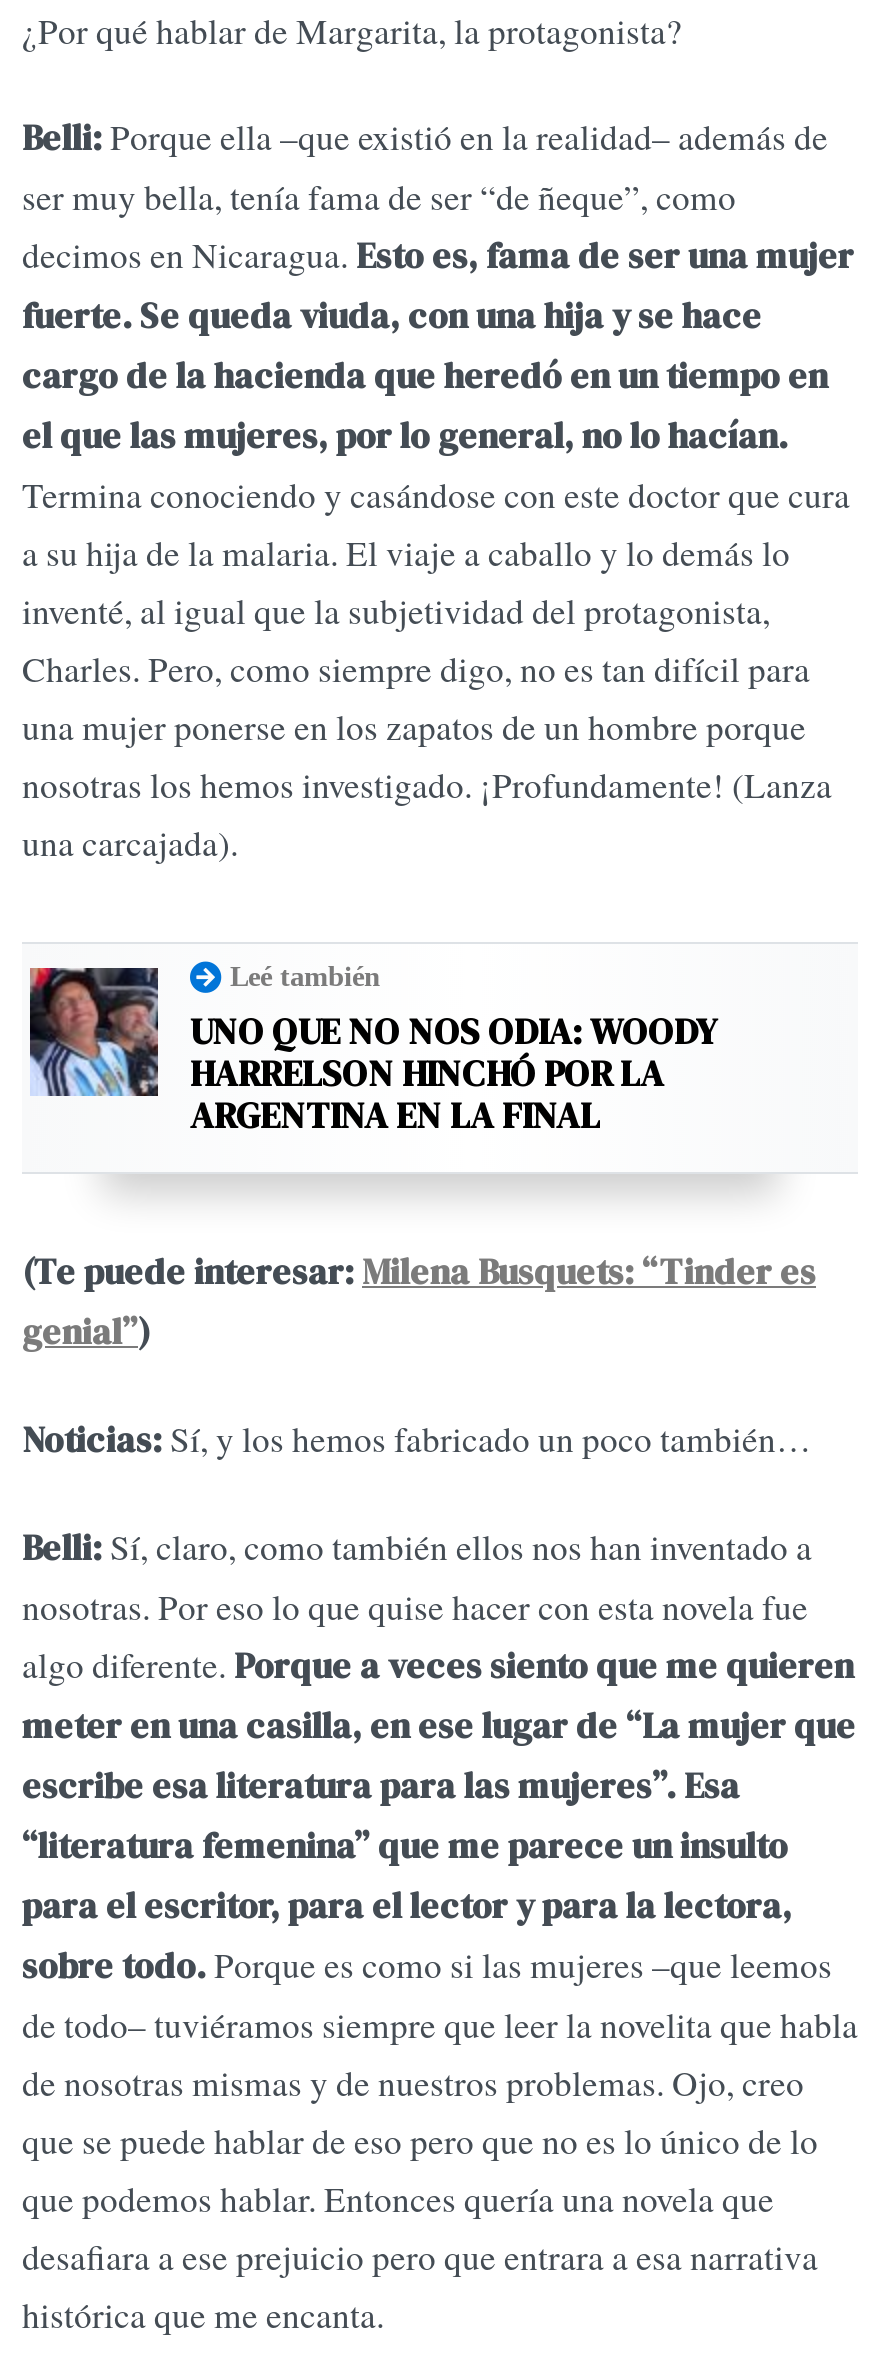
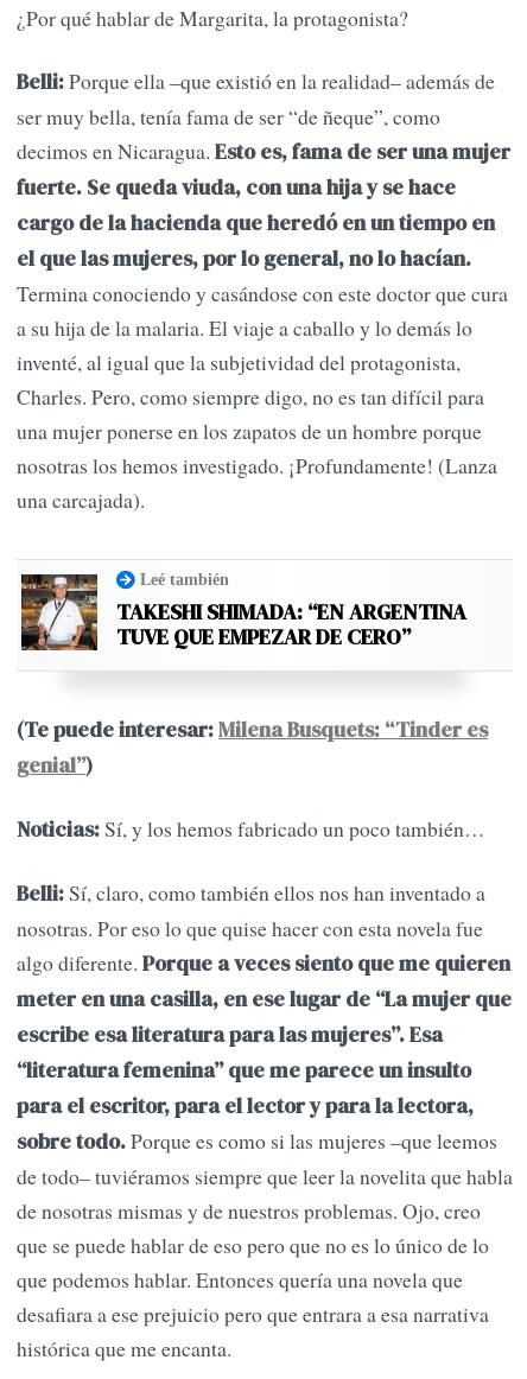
[28,966,718,1139] [image] | UNO QUE NO NOS ODIA: WOODY | HARRELSON HINCHÓ POR LA | ARGENTINA EN LA FINAL -> [20,573,466,652] [image] | TAKESHI SHIMADA: “EN ARGENTINA | TUVE QUE EMPEZAR DE CERO”

